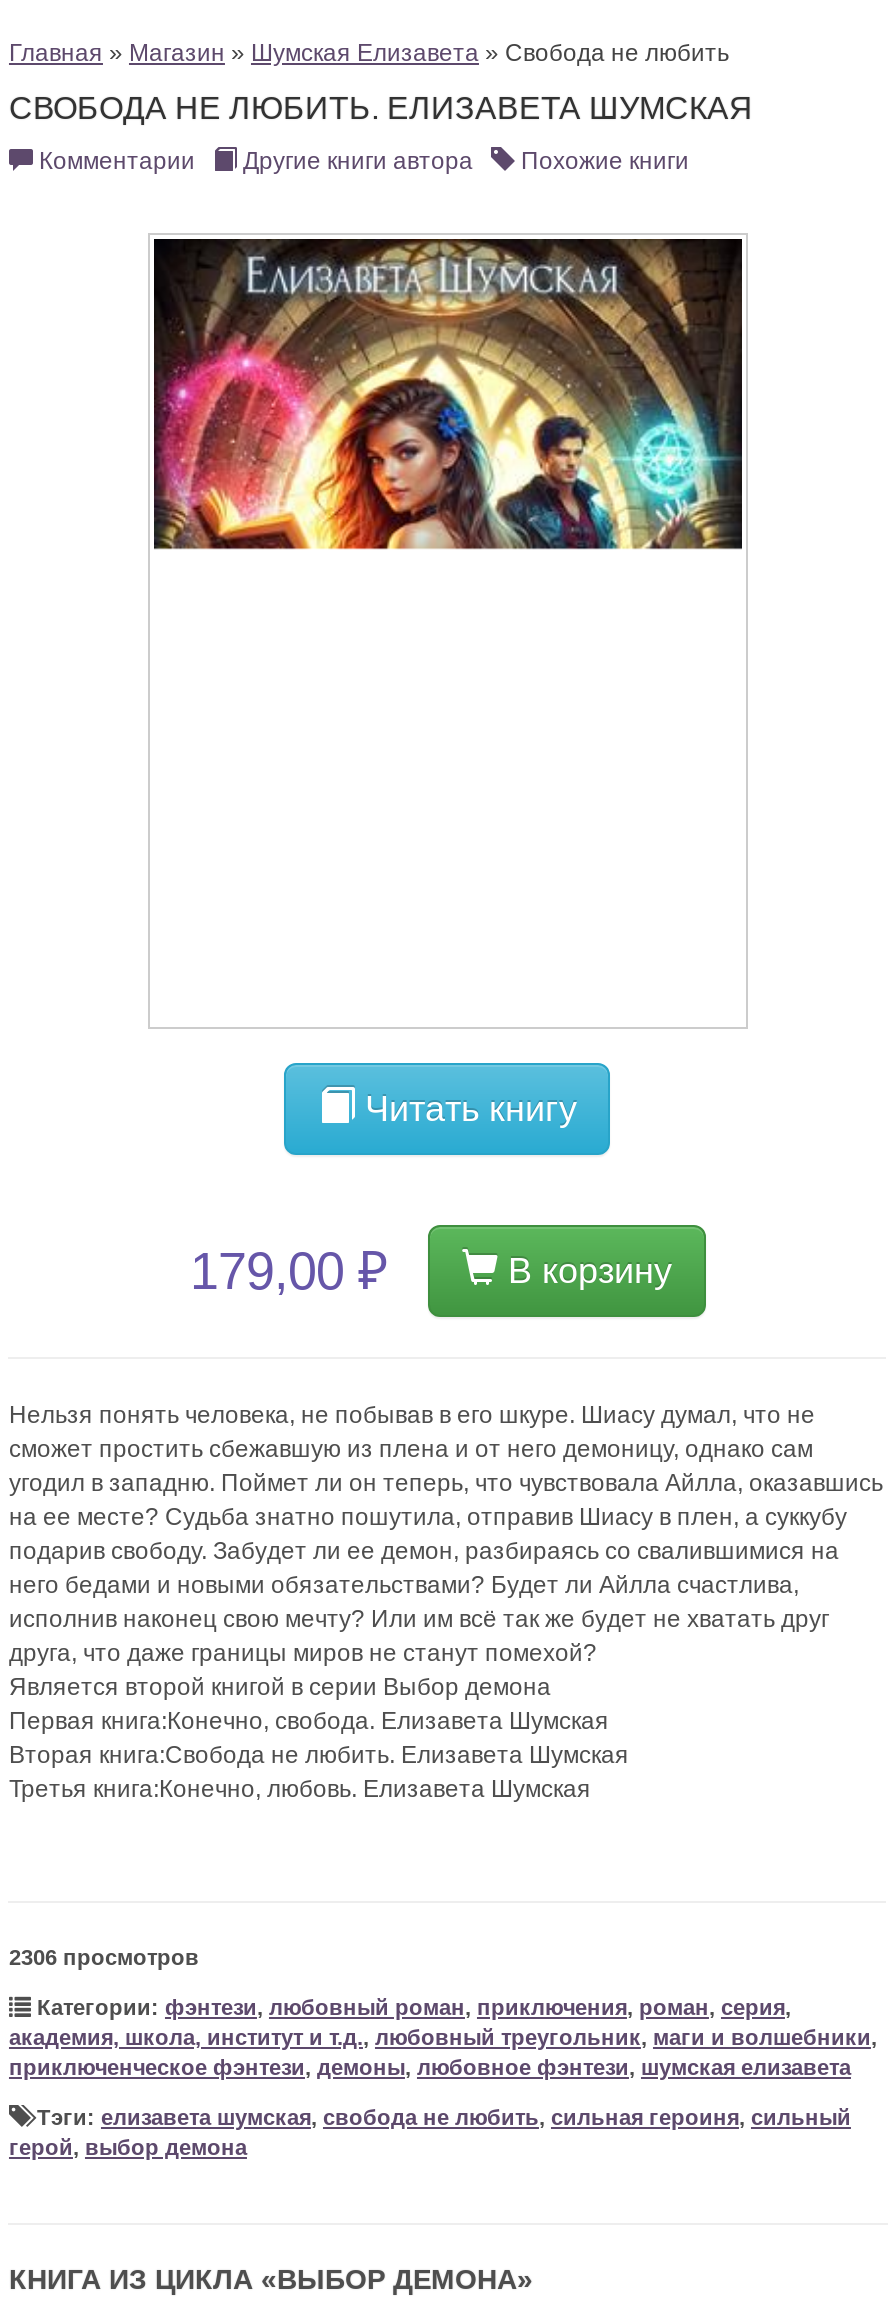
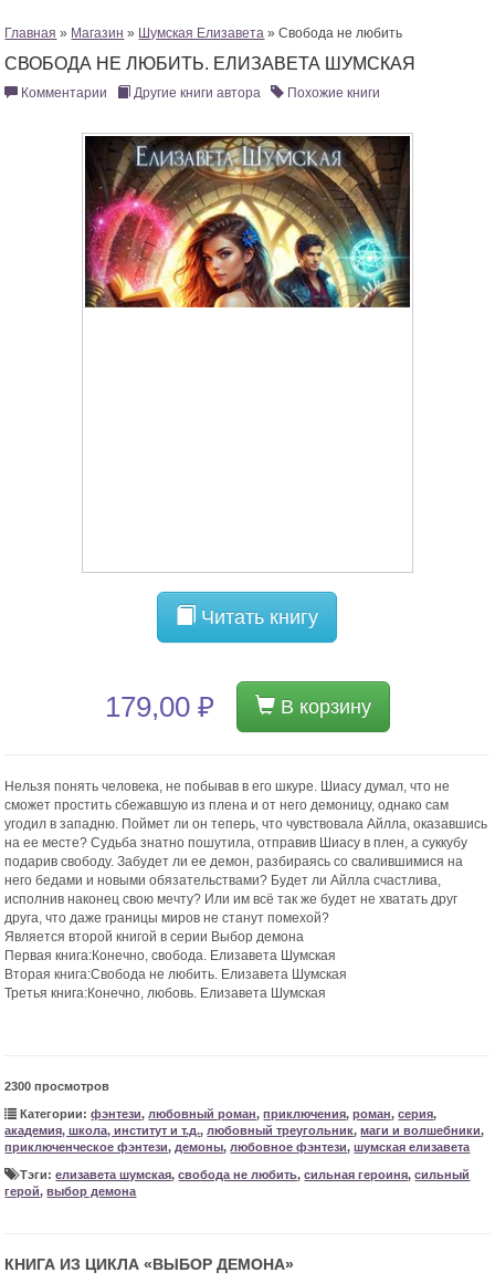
[9,1946,199,1970] 2306 просмотров -> [5,1080,110,1093] 2300 просмотров

